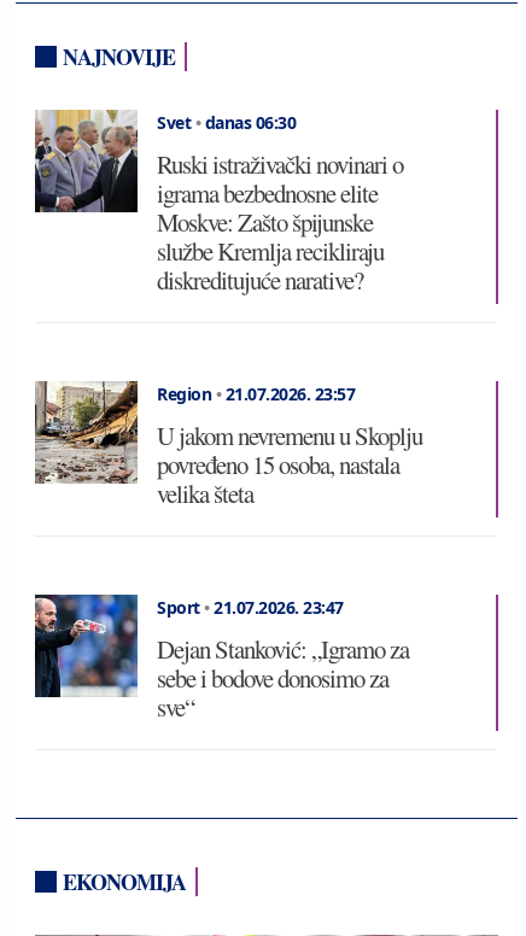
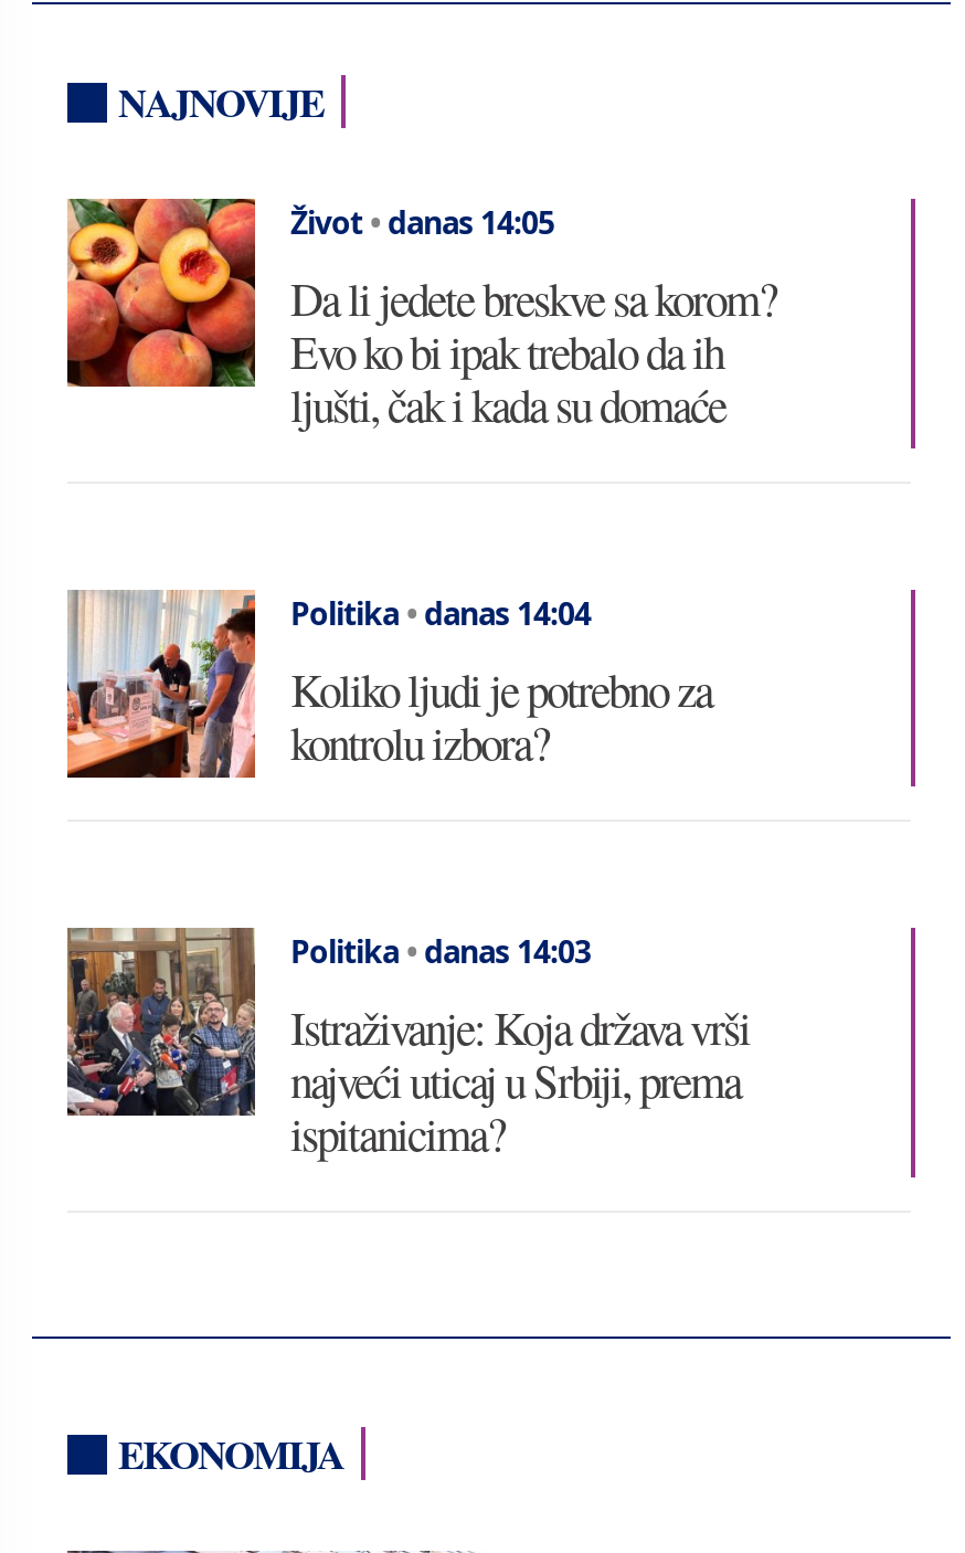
[34,109,403,297] [image] | Svet • danas 06:30 | Ruski istraživački novinari o | igrama bezbednosne elite | Moskve: Zašto špijunske | službe Kremlja recikliraju | diskreditujuće narative? -> [65,197,776,436] [image] | Život • danas 14:05 | Da li jedete breskve sa korom? | Evo ko bi ipak trebalo da ih | ljušti, čak i kada su domaće
[34,380,422,510] [image] | Region • 21.07.2026. 23:57 | U jakom nevremenu u Skoplju | povređeno 15 osoba, nastala | velika šteta -> [65,590,712,780] [image] | Politika • danas 14:04 | Koliko ljudi je potrebno za | kontrolu izbora?
[34,593,409,724] [image] | Sport • 21.07.2026. 23:47 | Dejan Stanković: „Igramo za | sebe i bodove donosimo za | sve“ -> [65,926,750,1165] [image] | Politika • danas 14:03 | Istraživanje: Koja država vrši | najveći uticaj u Srbiji, prema | ispitanicima?

